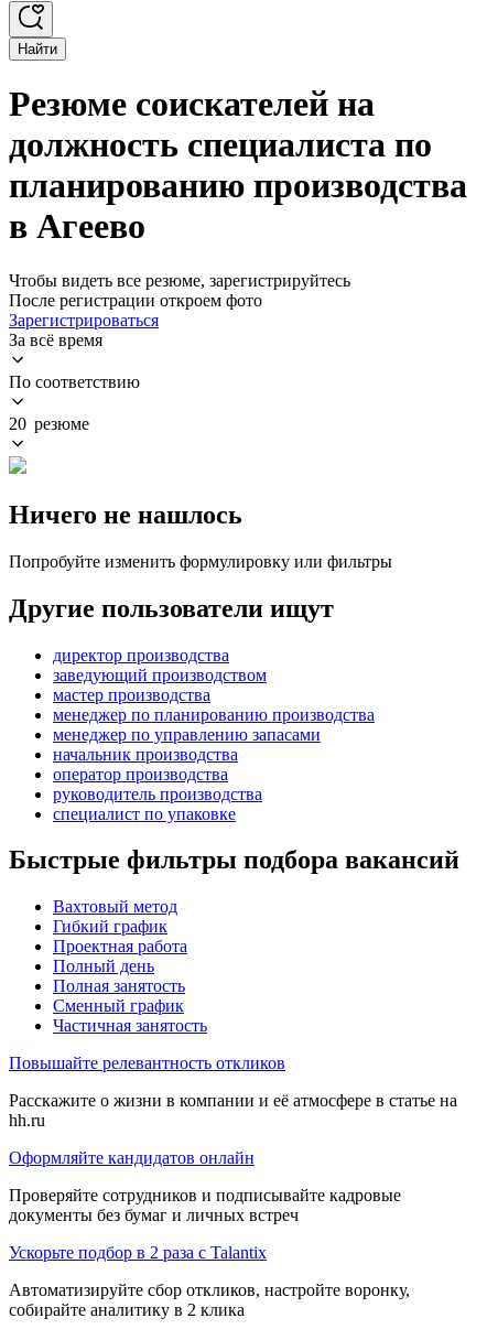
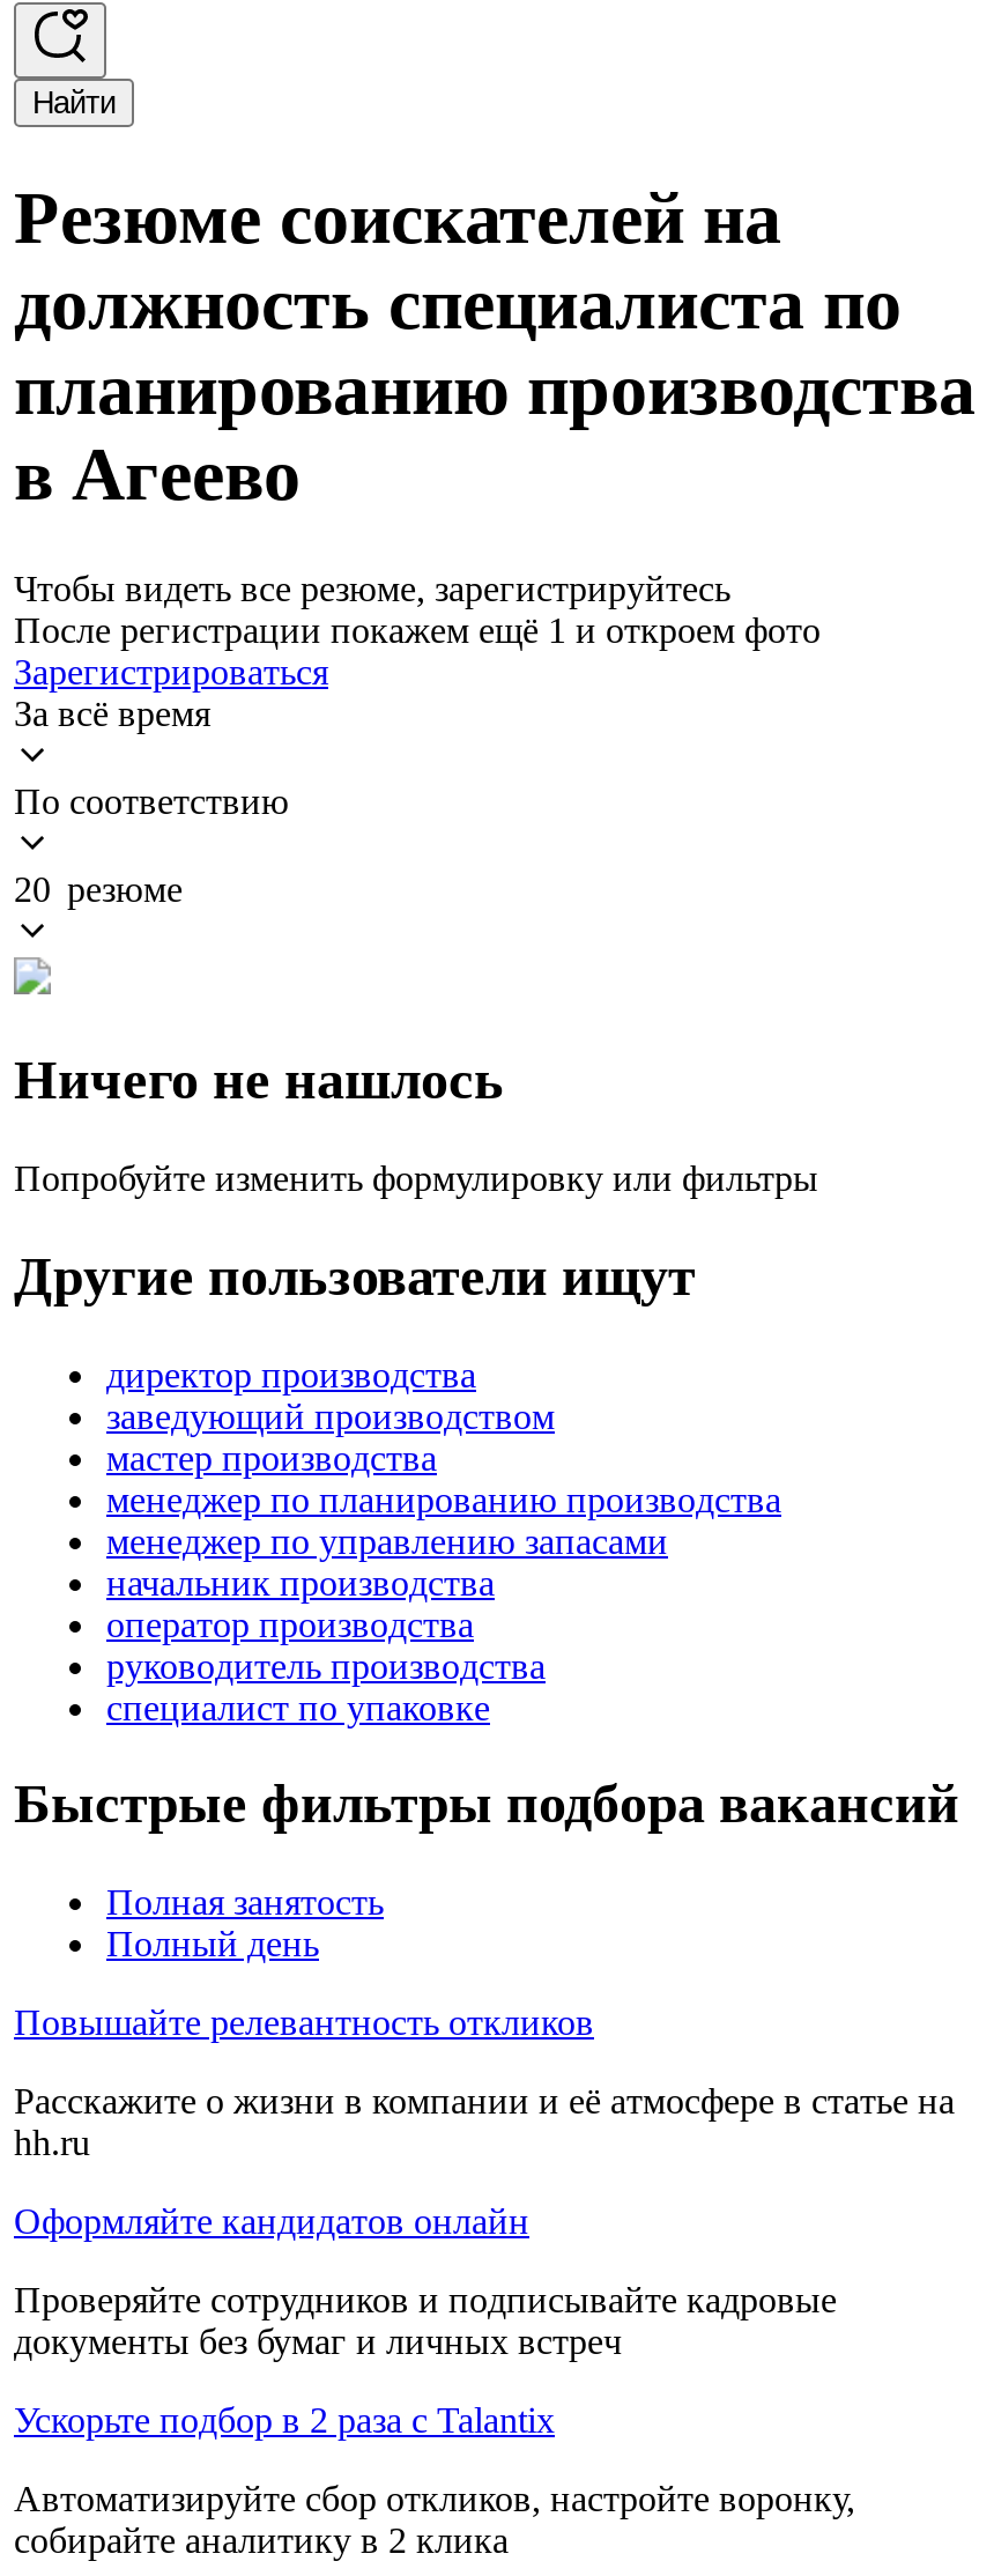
[9,291,262,310] После регистрации откроем фото -> [14,610,821,650] После регистрации покажем ещё 1 и откроем фото
[53,897,187,956] Вахтовый метод | Гибкий график | Проектная работа -> none
moved [53,977,185,995] -> [106,1883,384,1922]: Полная занятость
[53,997,207,1035] Сменный график | Частичная занятость -> none

